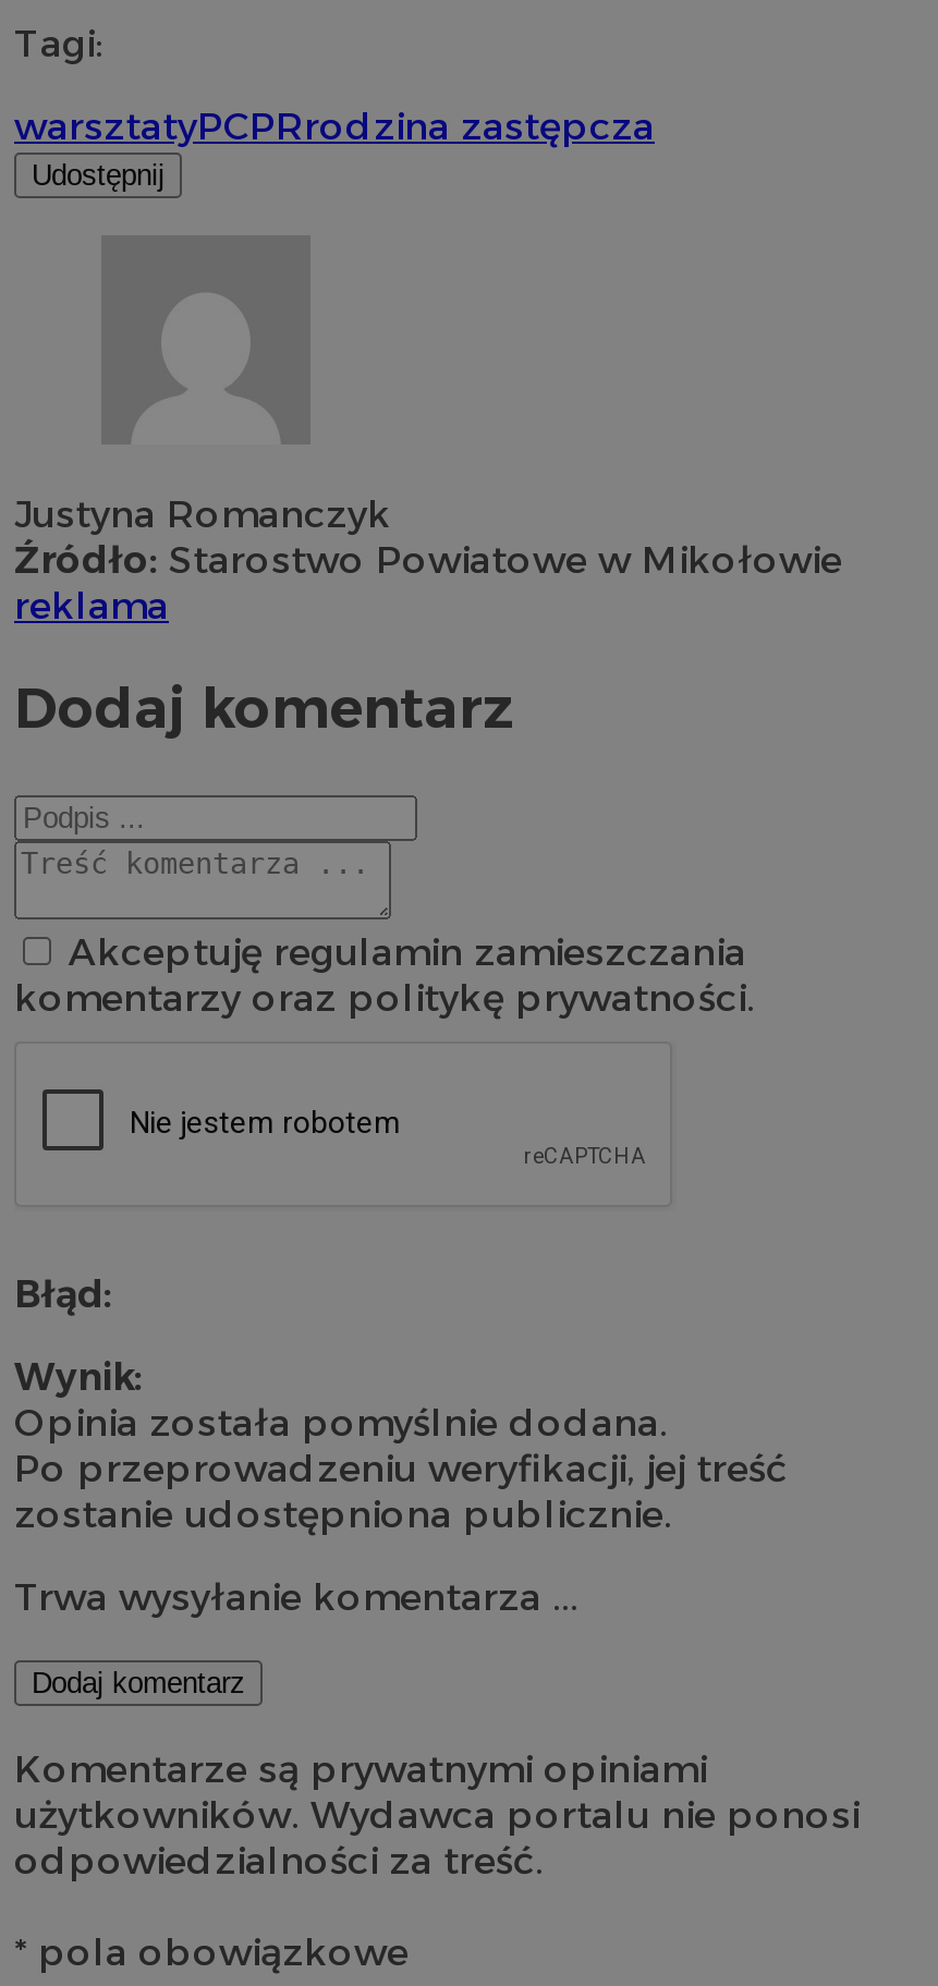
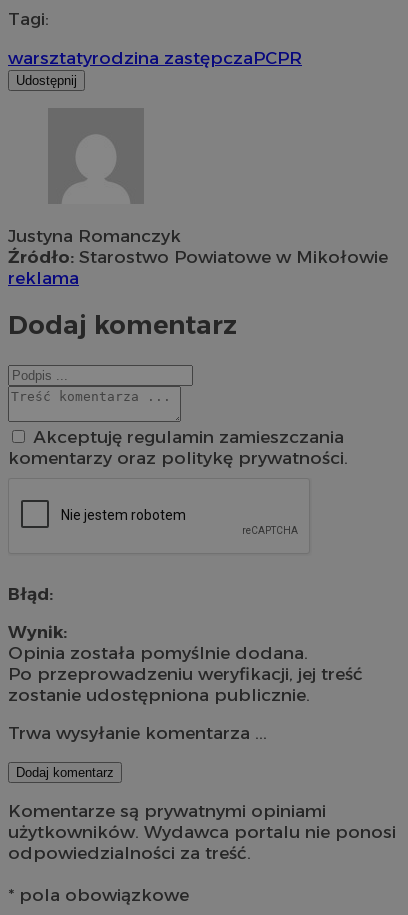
[14,102,655,147] warsztatyPCPRrodzina zastępcza -> [8,47,302,68] warsztatyrodzina zastępczaPCPR

